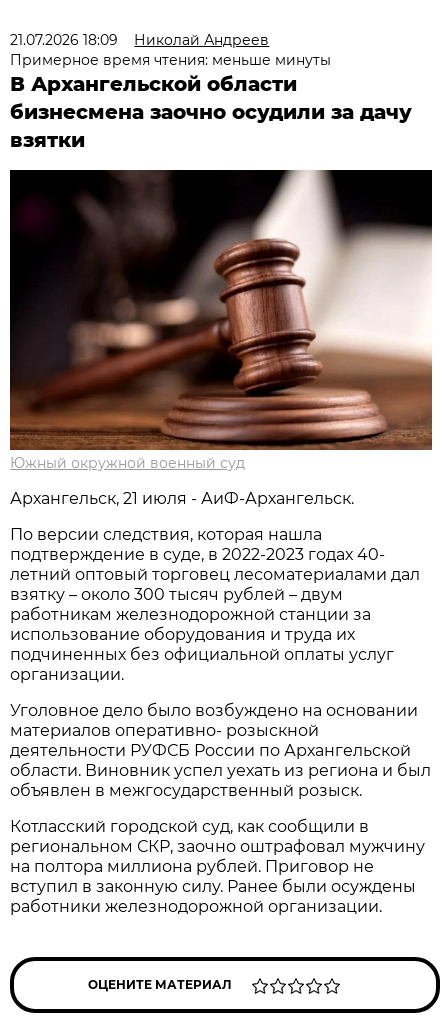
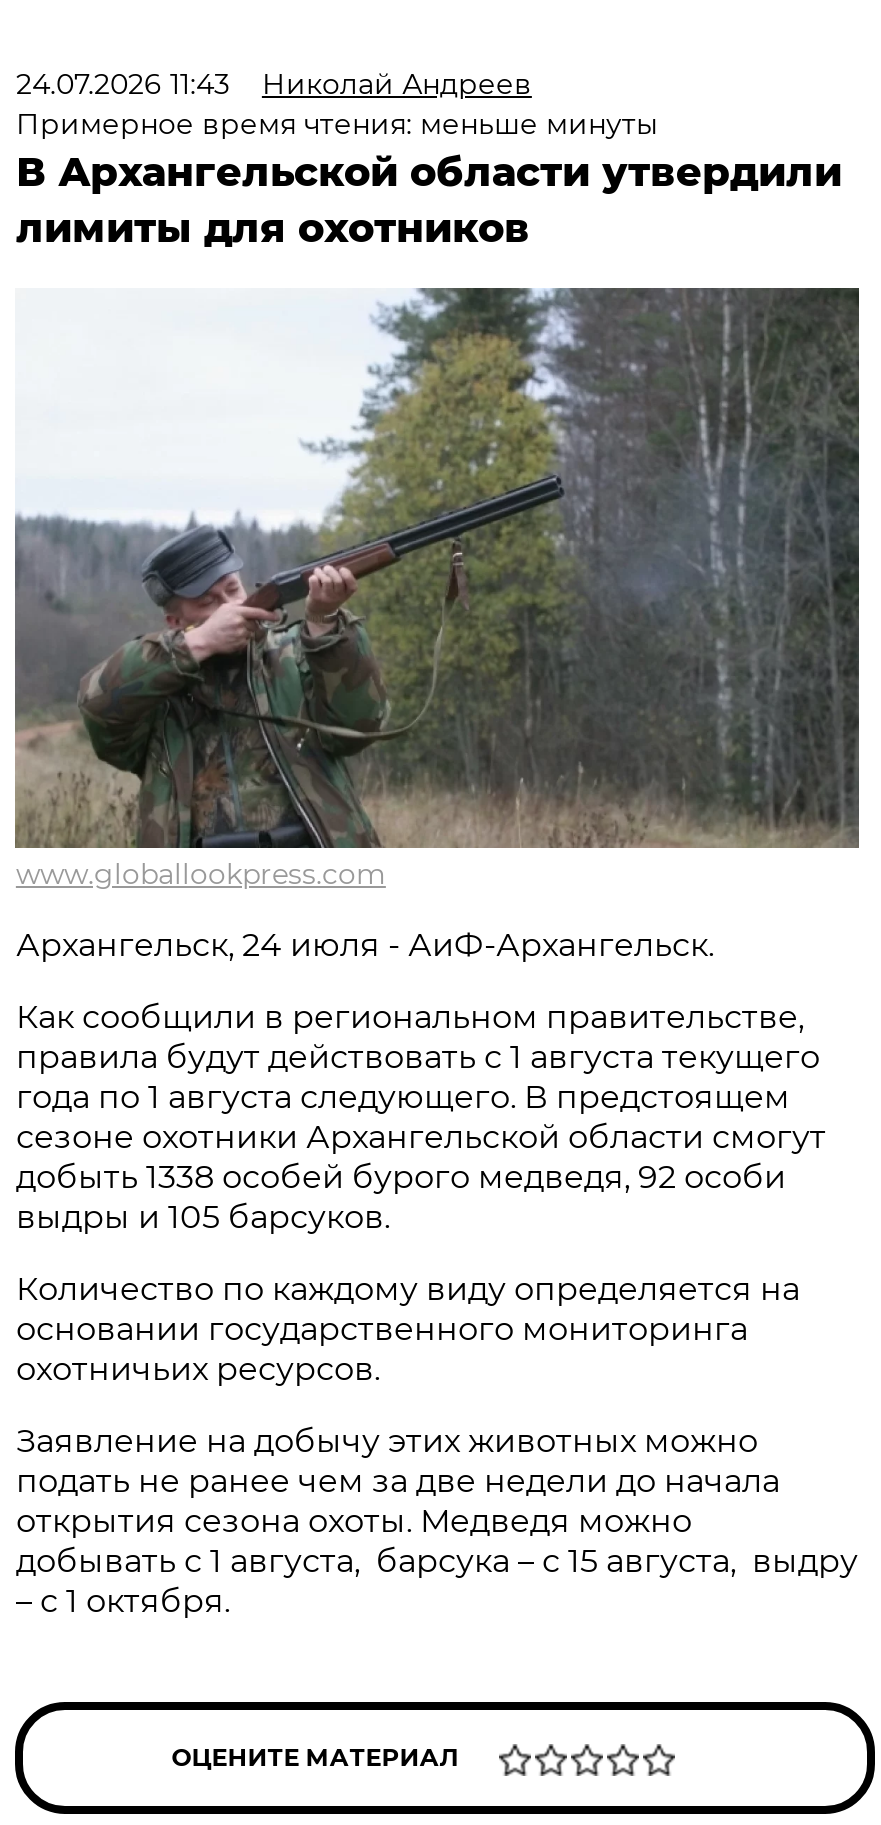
[10,31,269,49] 21.07.2026 18:09 Николай Андреев -> [16,66,532,102] 24.07.2026 11:43 Николай Андреев
[10,72,412,152] В Архангельской области | бизнесмена заочно осудили за дачу | взятки -> [16,148,842,252] В Архангельской области утвердили | лимиты для охотников
[9,212,433,472] [image] | Южный окружной военный суд -> [13,286,861,892] [image] | www.globallookpress.com
[10,489,354,508] Архангельск, 21 июля - АиФ-Архангельск. -> [16,926,714,964] Архангельск, 24 июля - АиФ-Архангельск.
[10,525,420,684] По версии следствия, которая нашла | подтверждение в суде, в 2022-2023 годах 40- | летний оптовый торговец лесоматериалами дал | взятку – около 300 тысяч рублей – двум | работникам железнодорожной станции за | использование оборудования и труда их | подчиненных без официальной оплаты услуг | организации. -> [16,998,826,1236] Как сообщили в региональном правительстве, | правила будут действовать с 1 августа текущего | года по 1 августа следующего. В предстоящем | сезоне охотники Архангельской области смогут | добыть 1338 особей бурого медведя, 92 особи | выдры и 105 барсуков.
[10,701,431,800] Уголовное дело было возбуждено на основании | материалов оперативно- розыскной | деятельности РУФСБ России по Архангельской | области. Виновник успел уехать из региона и был | объявлен в межгосударственный розыск. -> [16,1270,800,1388] Количество по каждому виду определяется на | основании государственного мониторинга | охотничьих ресурсов.
[10,817,425,916] Котласский городской суд, как сообщили в | региональном СКР, заочно оштрафовал мужчину | на полтора миллиона рублей. Приговор не | вступил в законную силу. Ранее были осуждены | работники железнодорожной организации. -> [16,1422,858,1620] Заявление на добычу этих животных можно | подать не ранее чем за две недели до начала | открытия сезона охоты. Медведя можно | добывать с 1 августа, барсука – с 15 августа, выдру | – с 1 октября.

